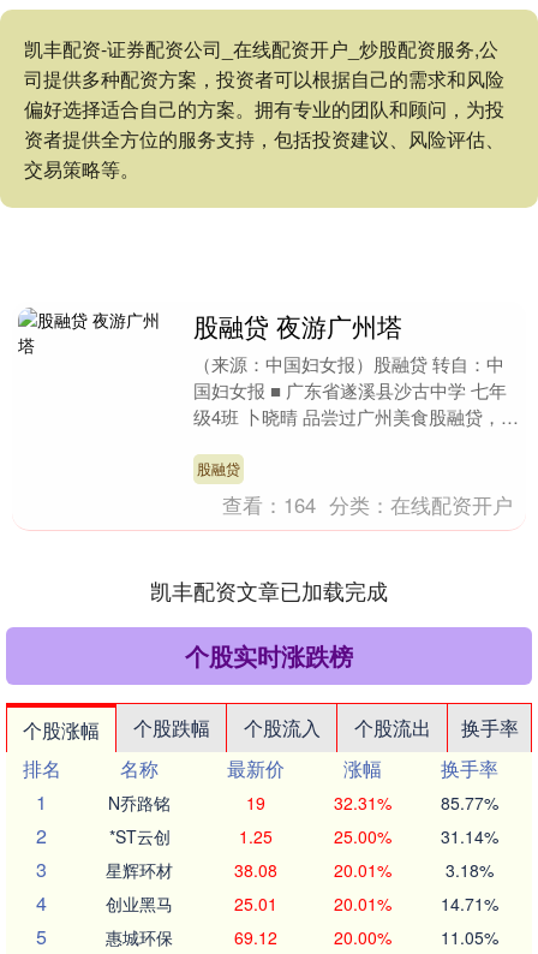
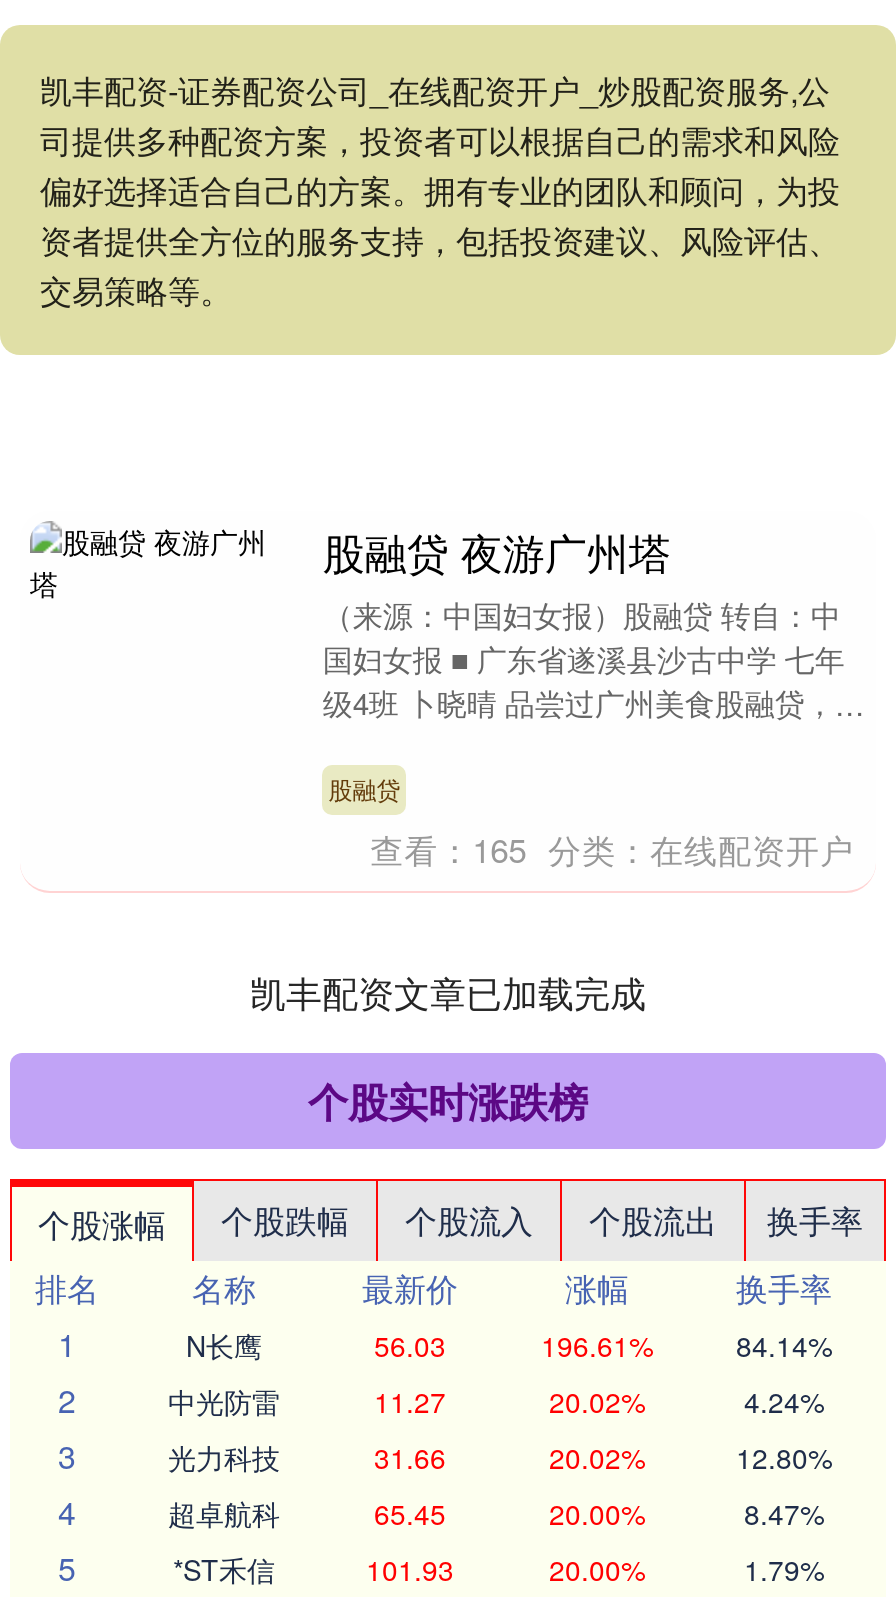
[222,491,513,519] 查看：164 分类：在线配资开户 -> [370,826,854,874] 查看：165 分类：在线配资开户
[108,791,498,815] N乔路铭 | 19 | 32.31% | 85.77% -> [186,1326,832,1366] N长鹰 | 56.03 | 196.61% | 84.14%
[109,825,498,849] *ST云创 | 1.25 | 25.00% | 31.14% -> [168,1382,824,1422] 中光防雷 | 11.27 | 20.02% | 4.24%
[106,858,493,882] 星辉环材 | 38.08 | 20.01% | 3.18% -> [168,1438,832,1478] 光力科技 | 31.66 | 20.02% | 12.80%
[106,892,498,916] 创业黑马 | 25.01 | 20.01% | 14.71% -> [168,1494,824,1534] 超卓航科 | 65.45 | 20.00% | 8.47%
[106,926,277,950] 惠城环保 | 69.12 -> [173,1550,454,1590] *ST禾信 | 101.93
[440,926,498,950] 11.05% -> [744,1550,824,1590] 1.79%

